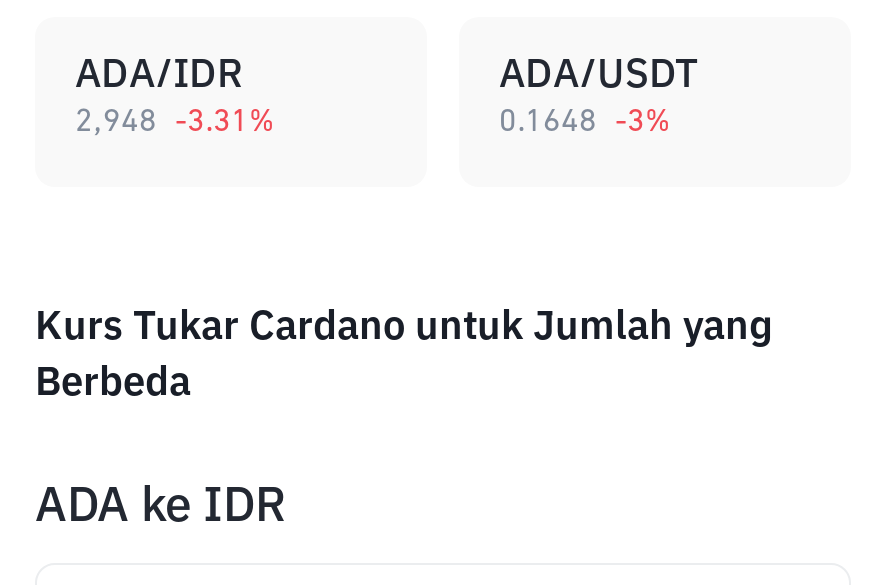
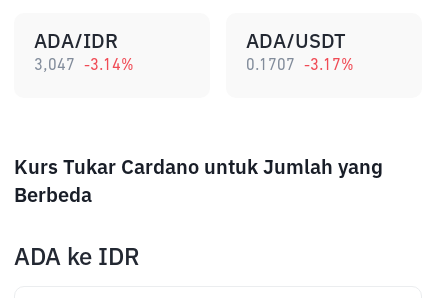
[75,107,275,139] 2,948 -3.31% -> [34,58,134,74] 3,047 -3.14%
[499,107,671,139] 0.1648 -3% -> [246,58,354,74] 0.1707 -3.17%

